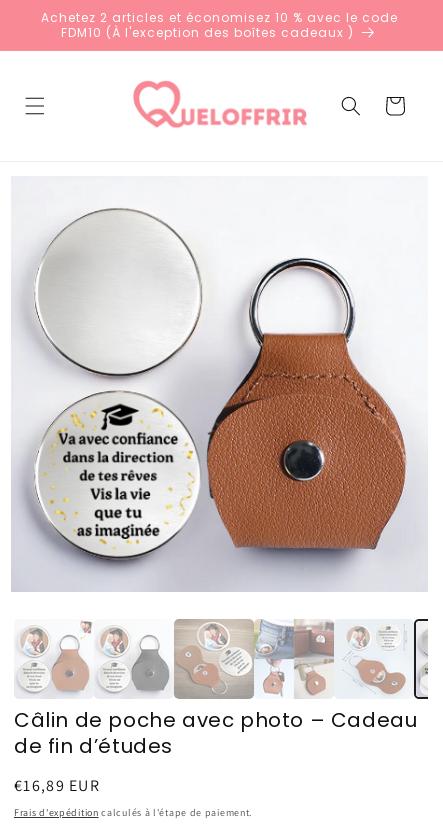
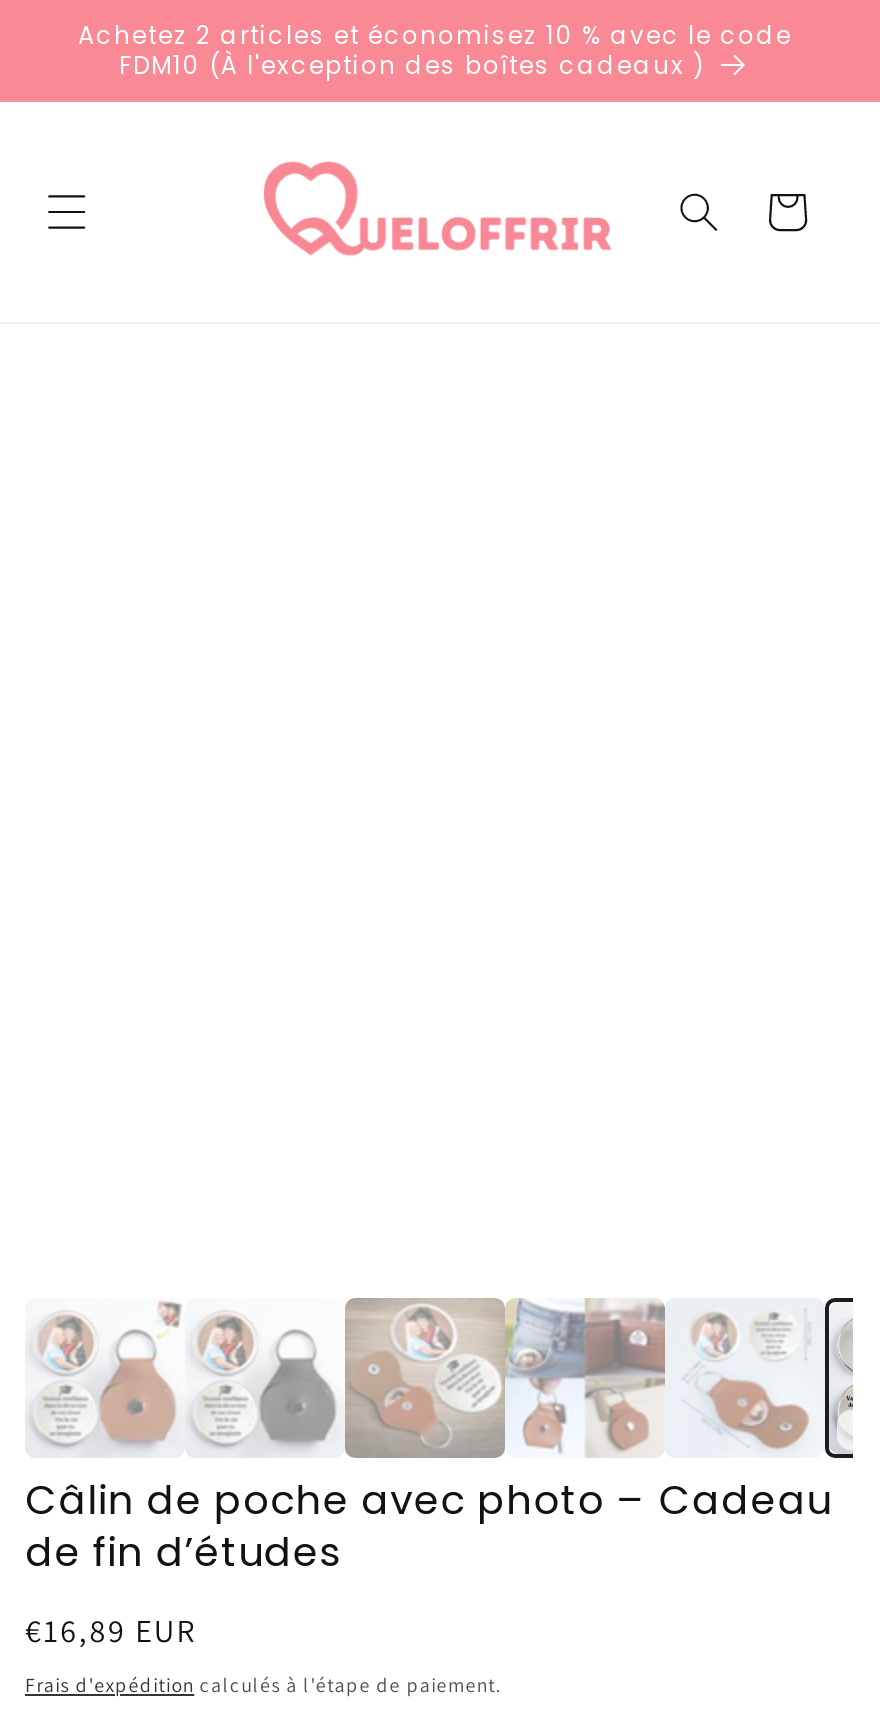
[11,207,427,592] [image] -> none

